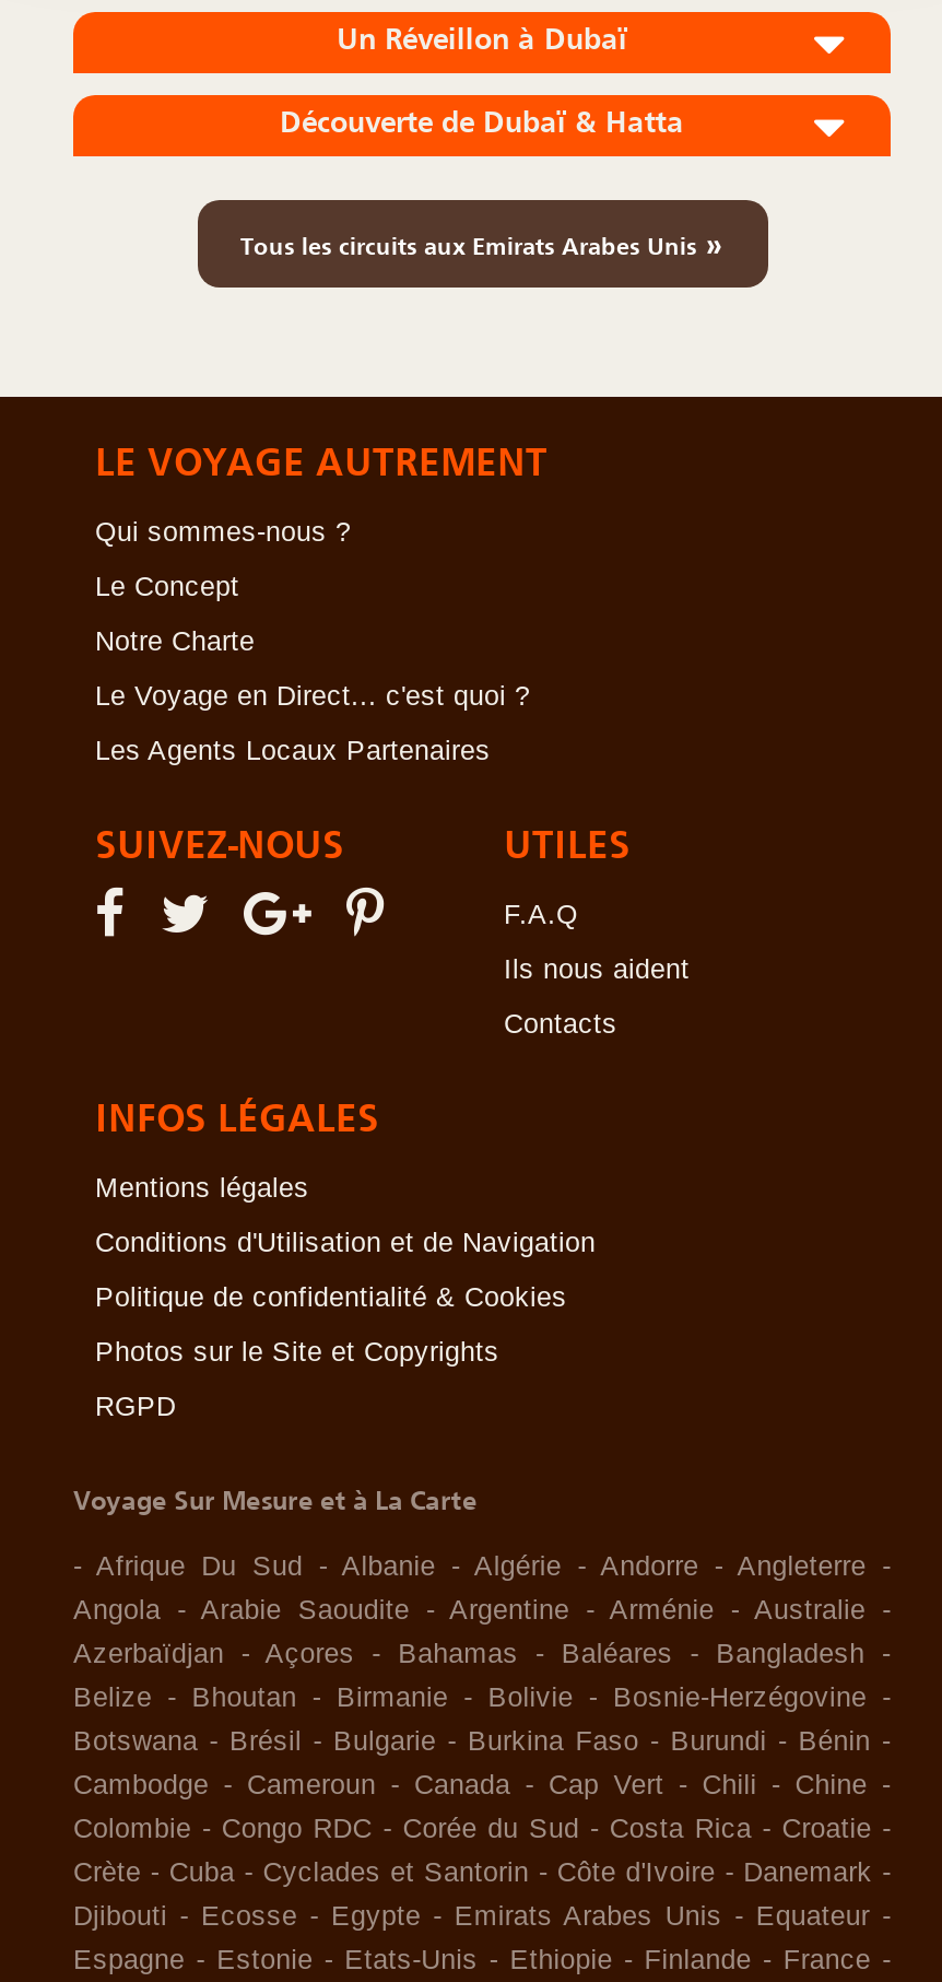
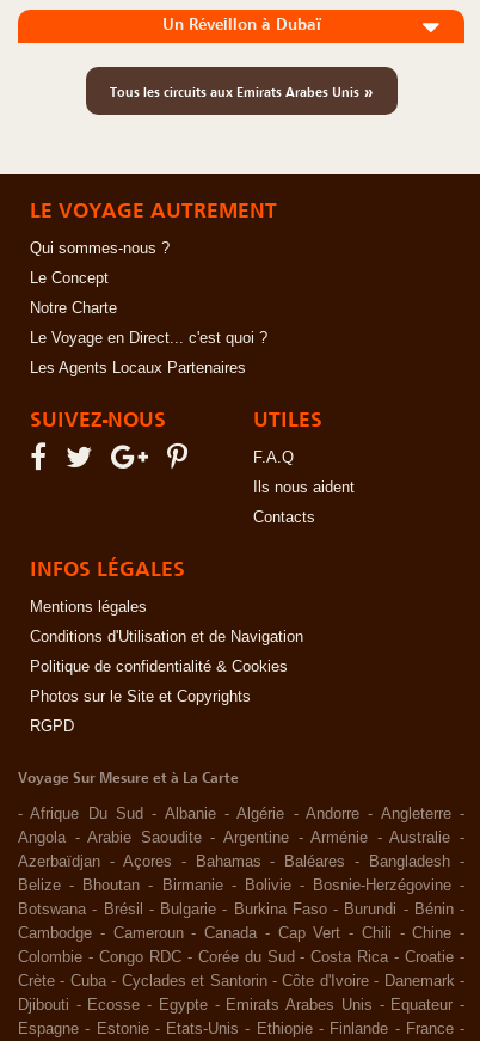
[280,104,684,139] Découverte de Dubaï & Hatta -> none

